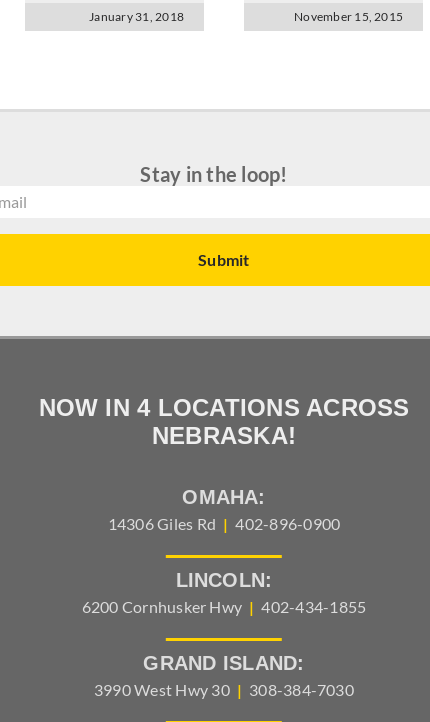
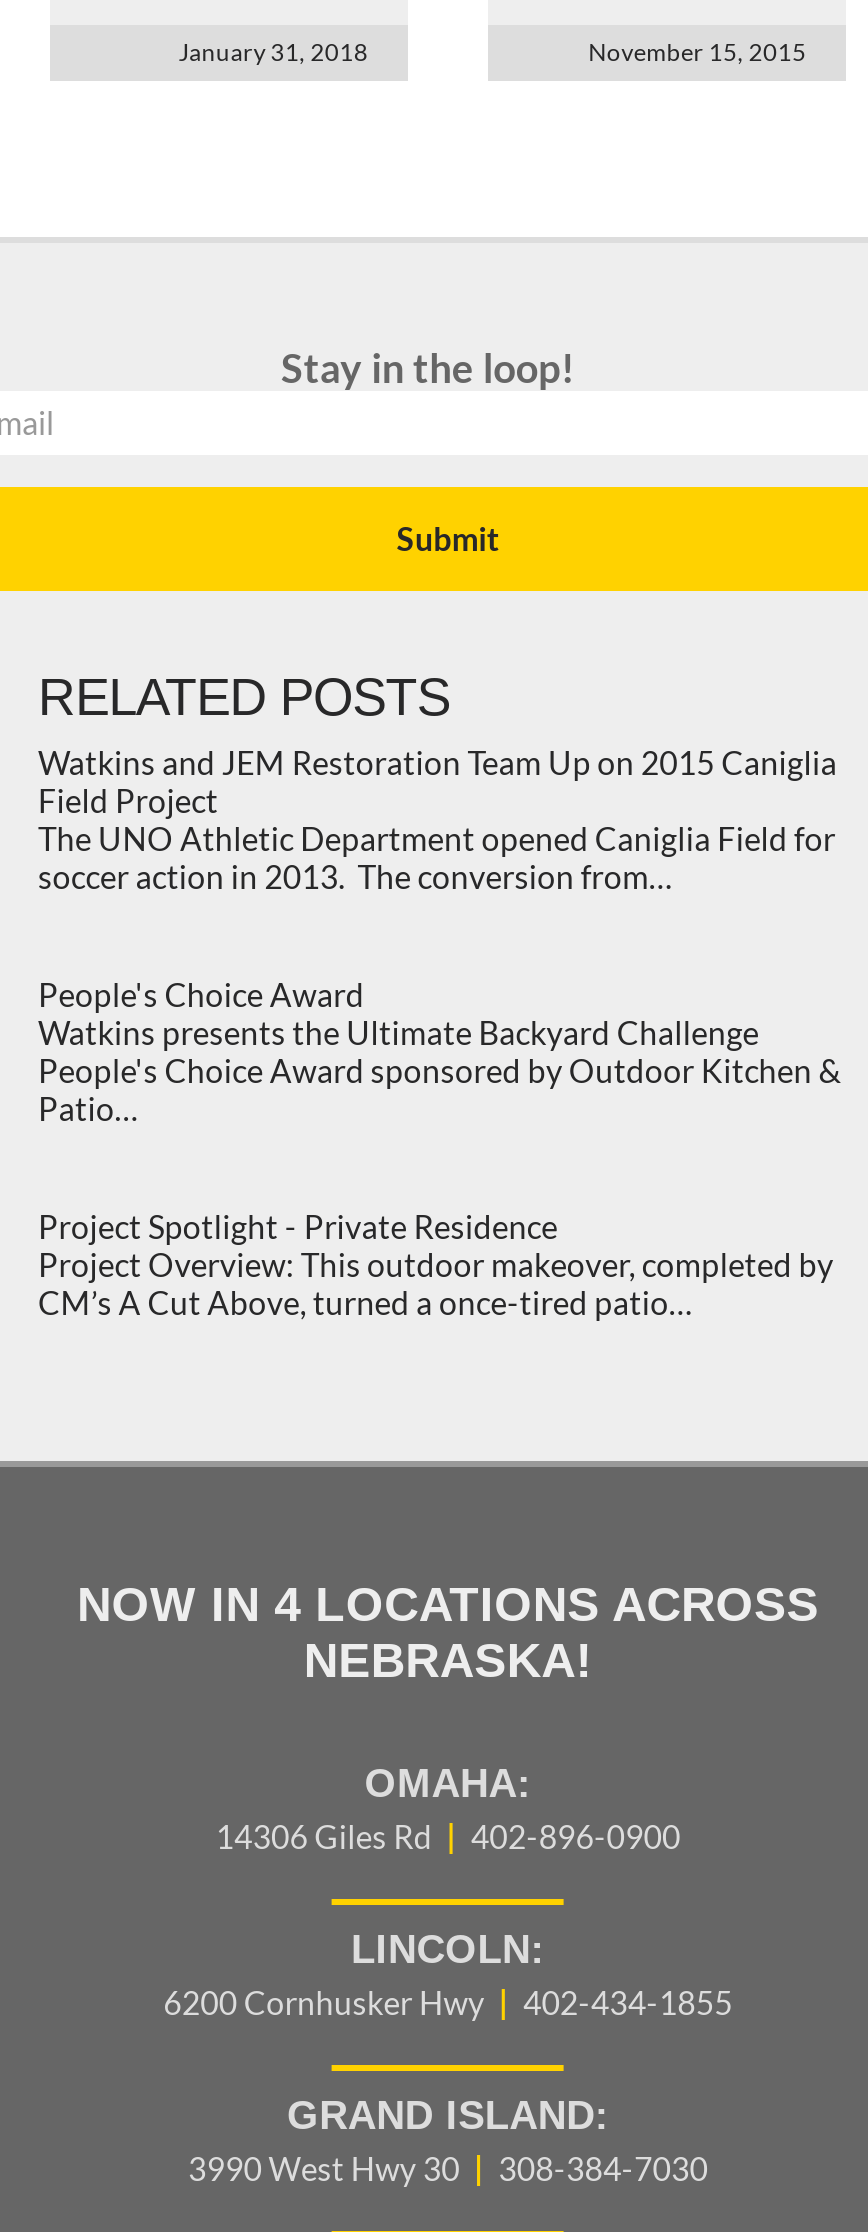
none -> [38,667,841,1321] RELATED POSTS | Watkins and JEM Restoration Team Up on 2015 Caniglia | Field Project | The UNO Athletic Department opened Caniglia Field for | soccer action in 2013. The conversion from… | People's Choice Award | Watkins presents the Ultimate Backyard Challenge | People's Choice Award sponsored by Outdoor Kitchen & | Patio… | Project Spotlight - Private Residence | Project Overview: This outdoor makeover, completed by | CM’s A Cut Above, turned a once-tired patio…

